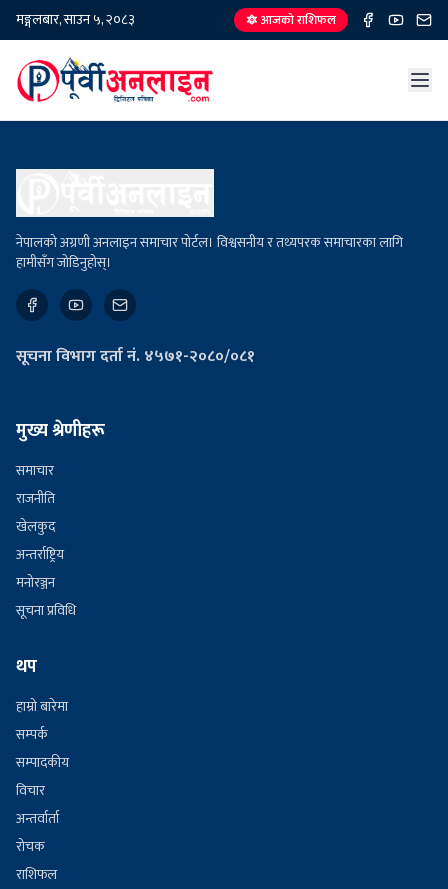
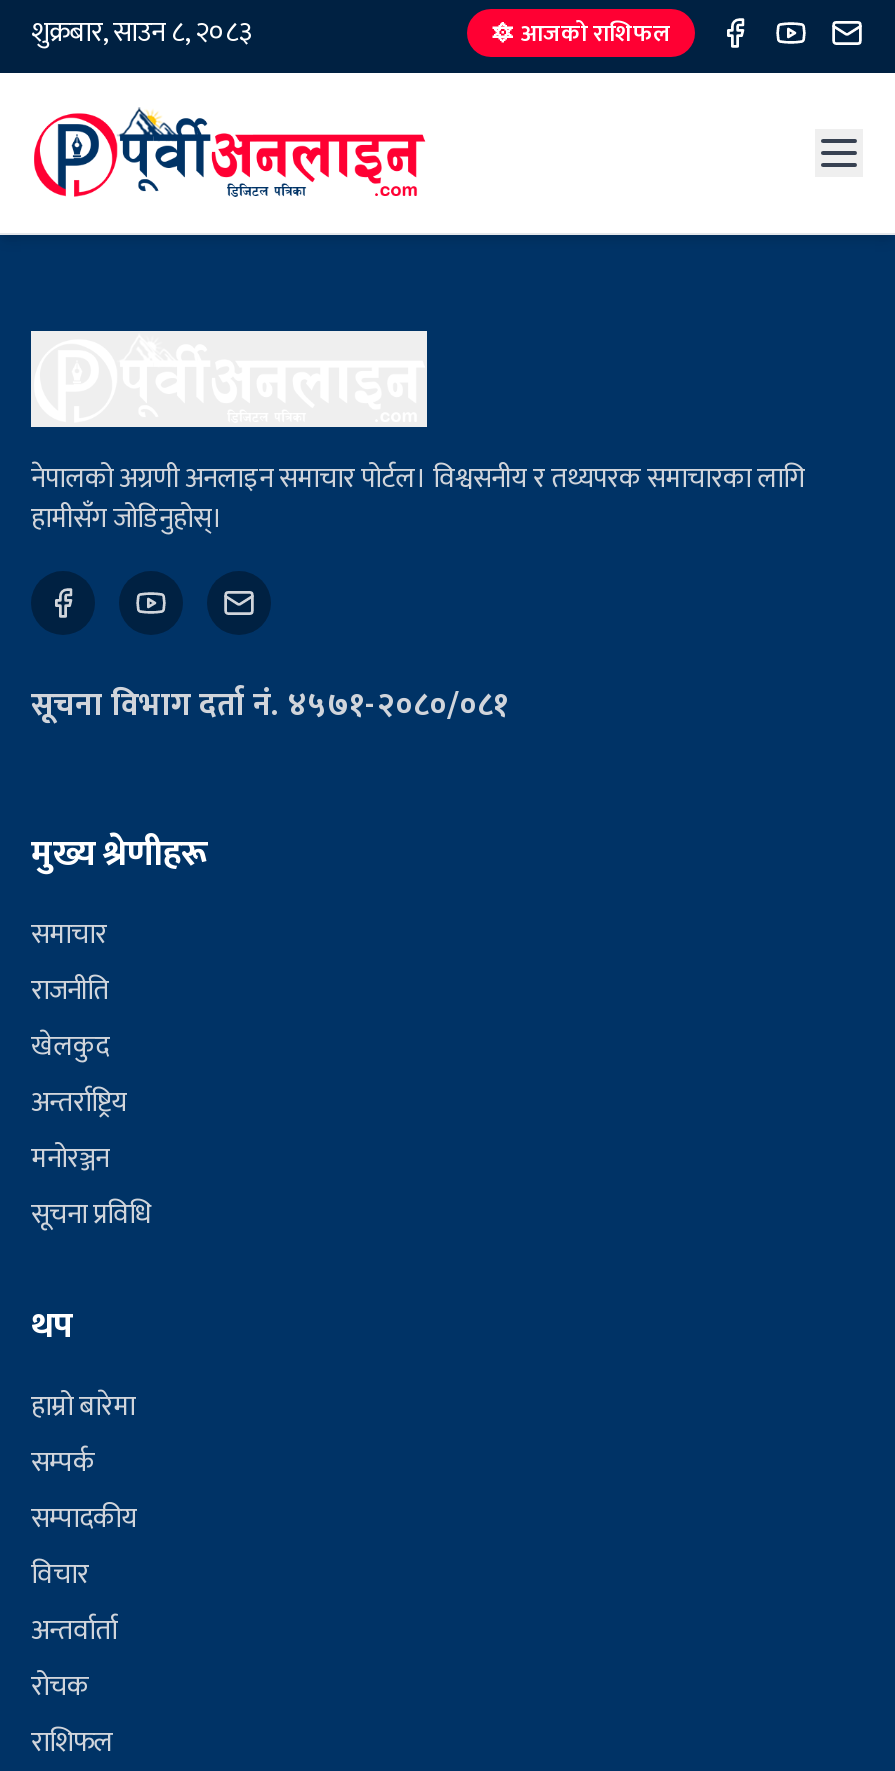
[16,8,135,31] मङ्गलबार, साउन ५, २०८३ -> [31,9,253,55] शुक्रबार, साउन ८, २०८३

